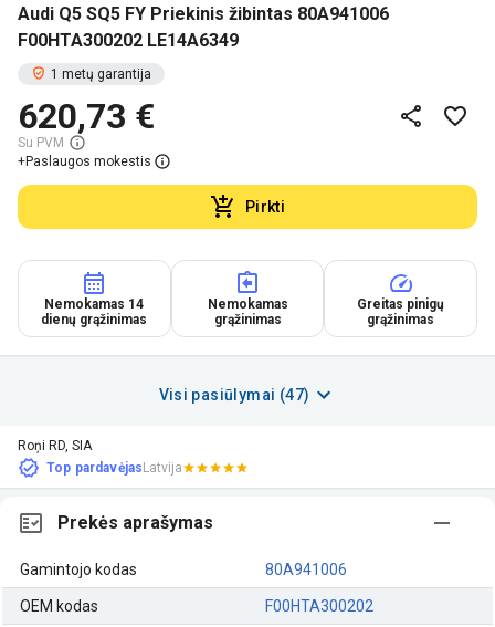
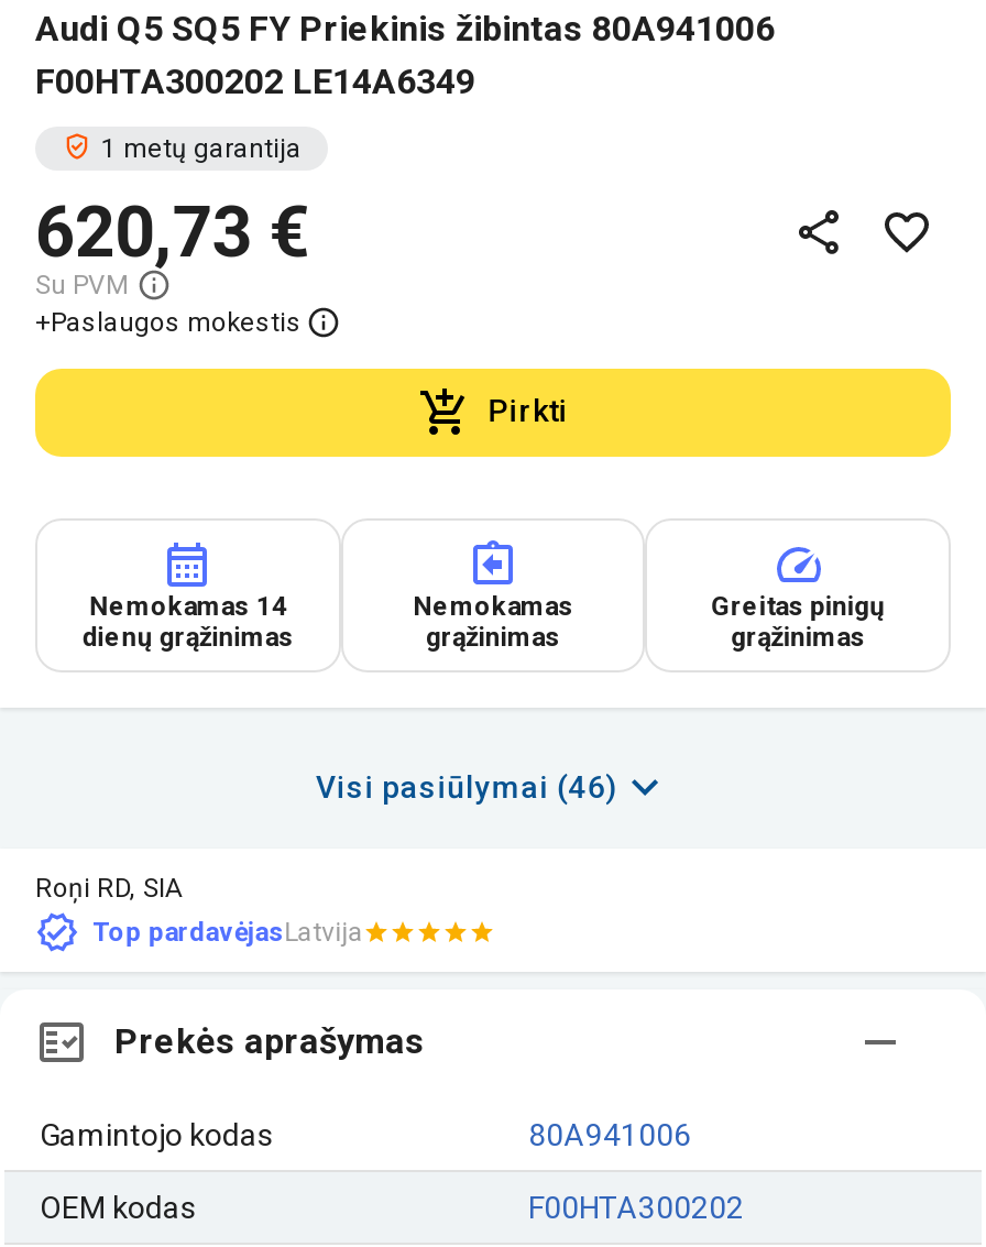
[159,386,310,404] Visi pasiūlymai (47) -> [316,769,617,804] Visi pasiūlymai (46)

